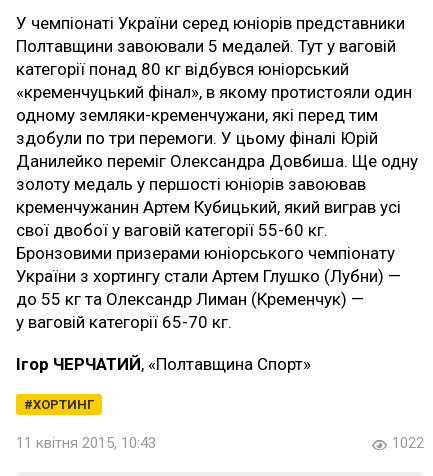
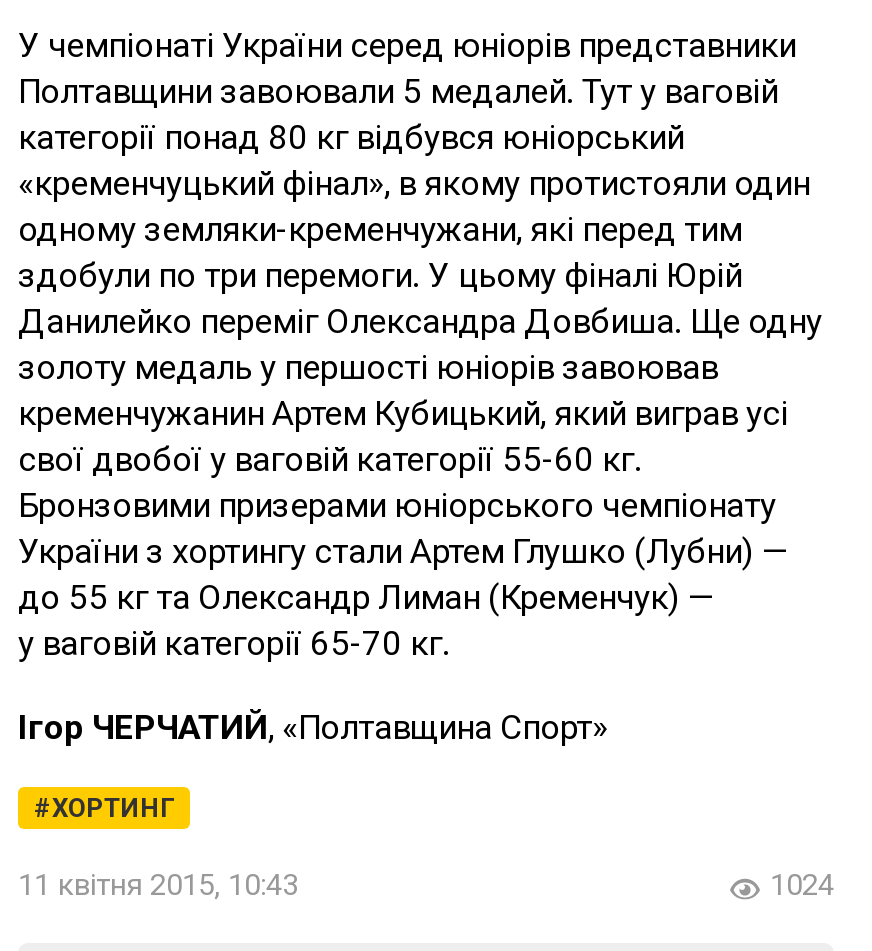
[392,434,424,452] 1022 -> [770,867,834,903] 1024

